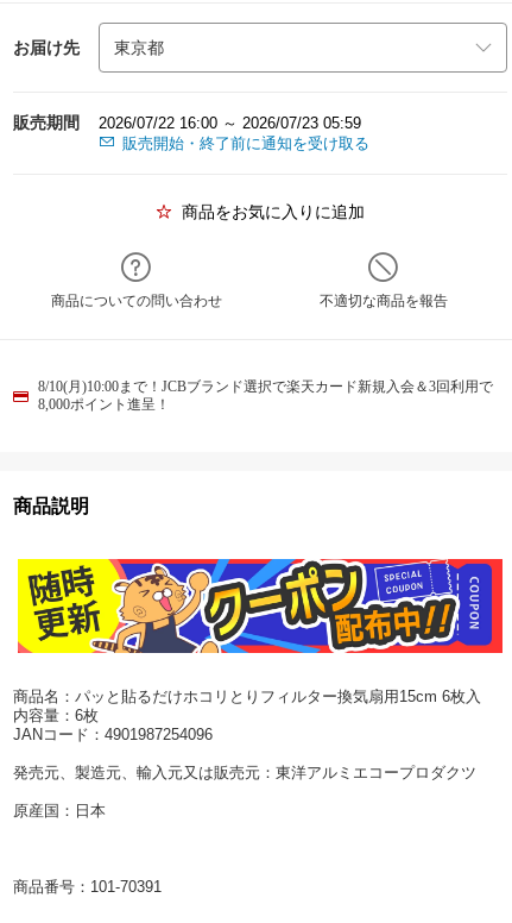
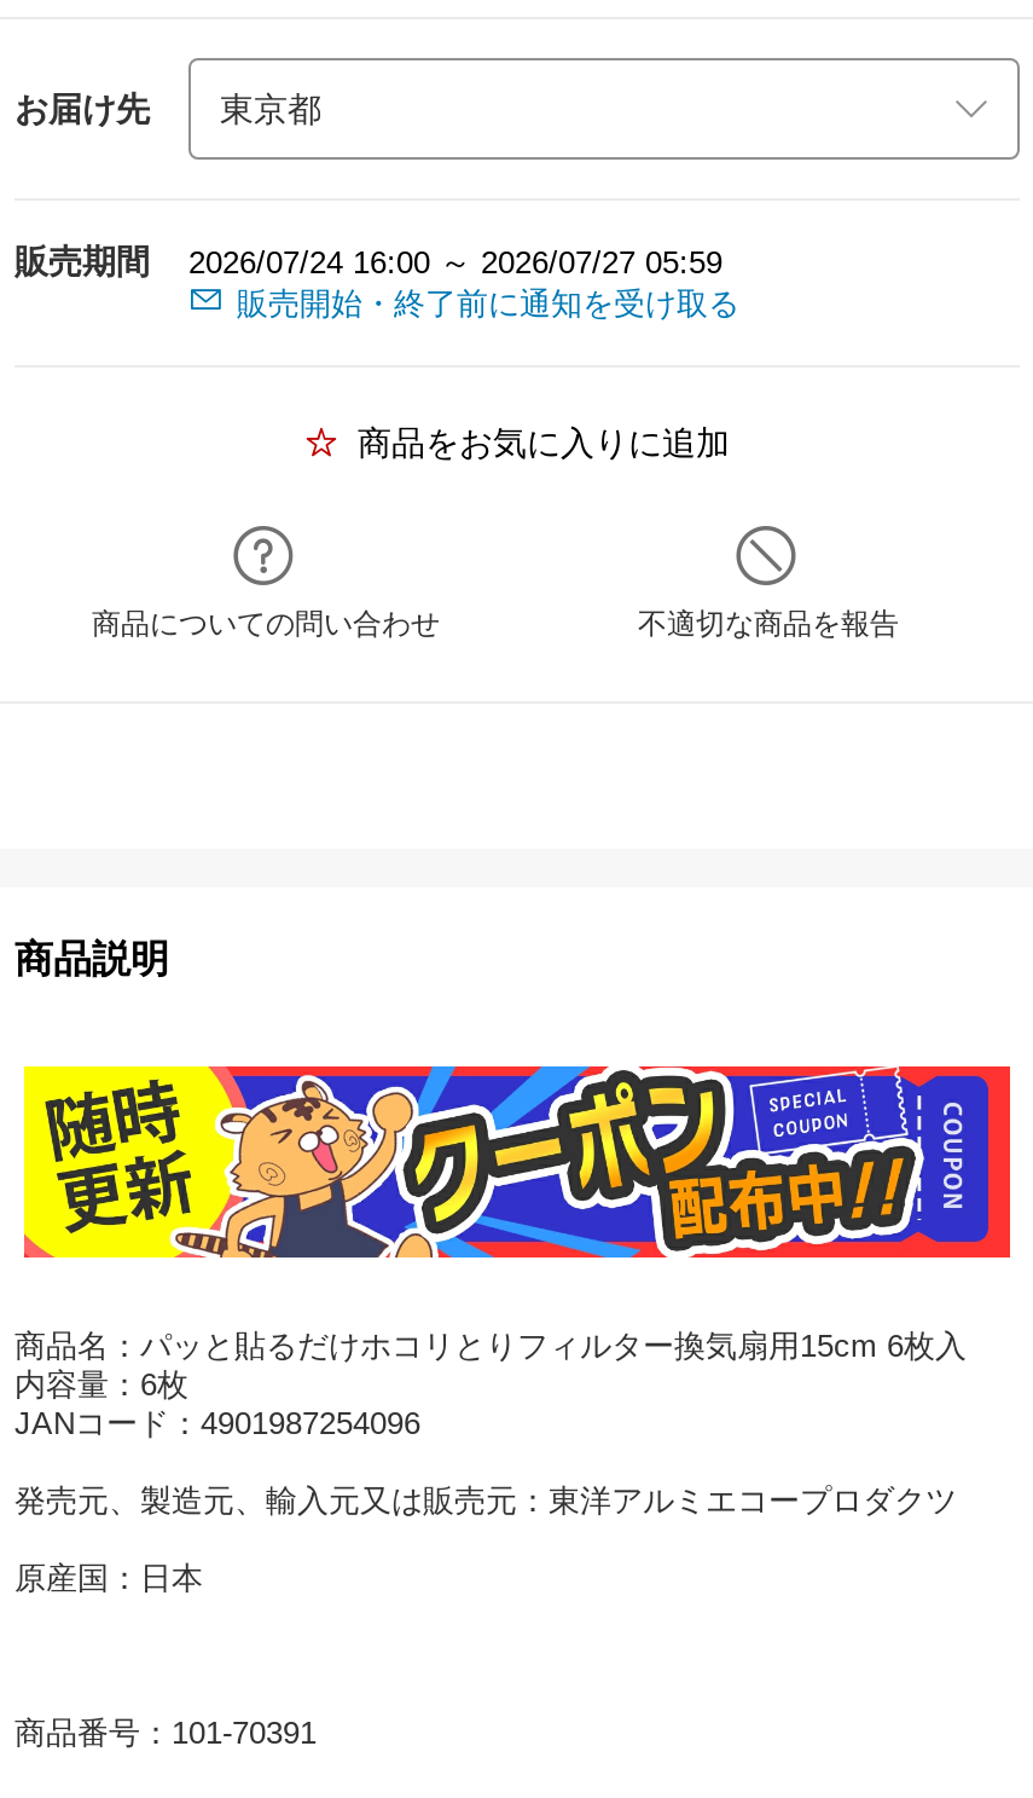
[13,113,361,132] 販売期間 2026/07/22 16:00 ～ 2026/07/23 05:59 -> [14,242,722,281] 販売期間 2026/07/24 16:00 ～ 2026/07/27 05:59
[38,378,493,413] 8/10(月)10:00まで！JCBブランド選択で楽天カード新規入会＆3回利用で | 8,000ポイント進呈！ -> none

